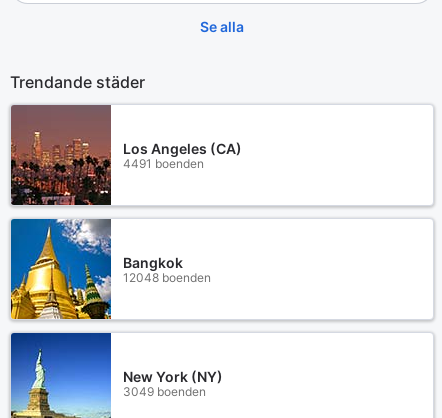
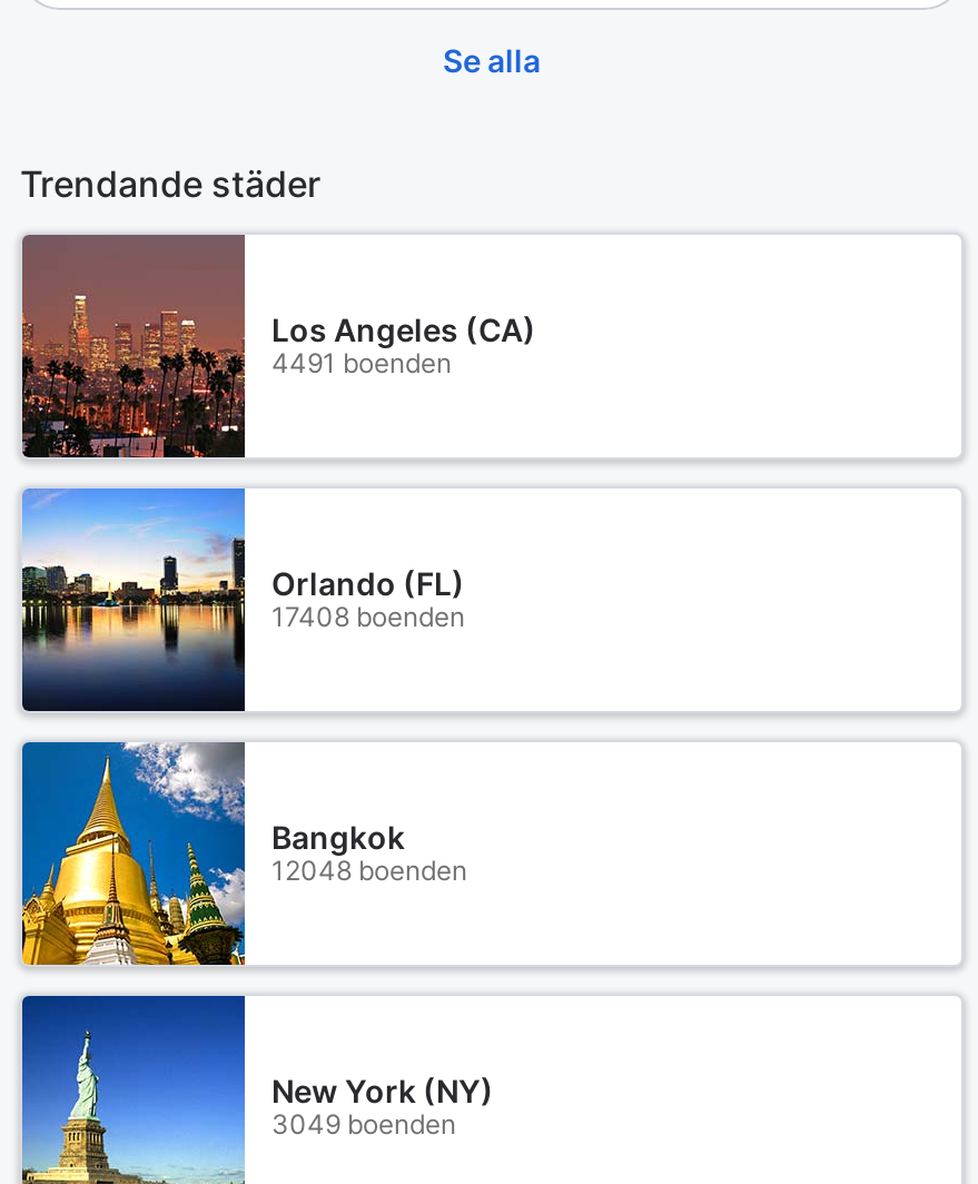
none -> [20,487,465,712] [image] | Orlando (FL) | 17408 boenden

